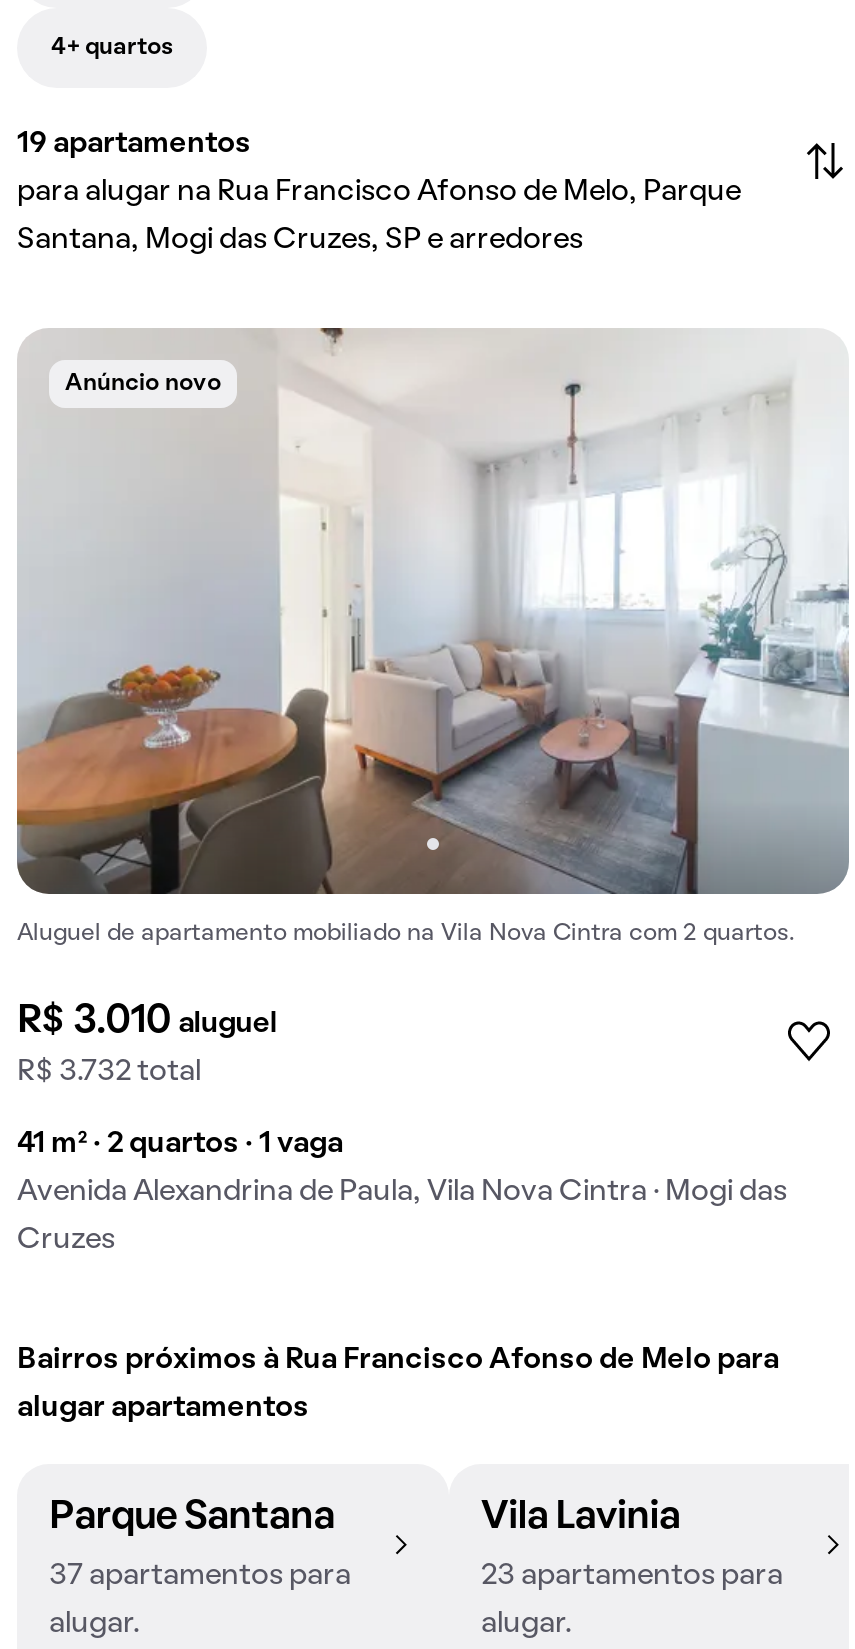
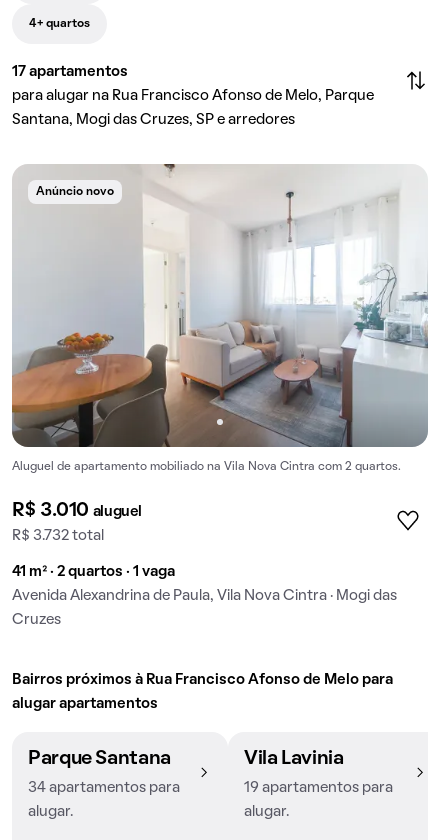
[17,130,251,158] 19 apartamentos -> [12,65,128,79] 17 apartamentos
[49,1562,351,1590] 37 apartamentos para -> [28,781,180,795] 34 apartamentos para
[481,1562,783,1590] 23 apartamentos para -> [244,781,393,795] 19 apartamentos para

